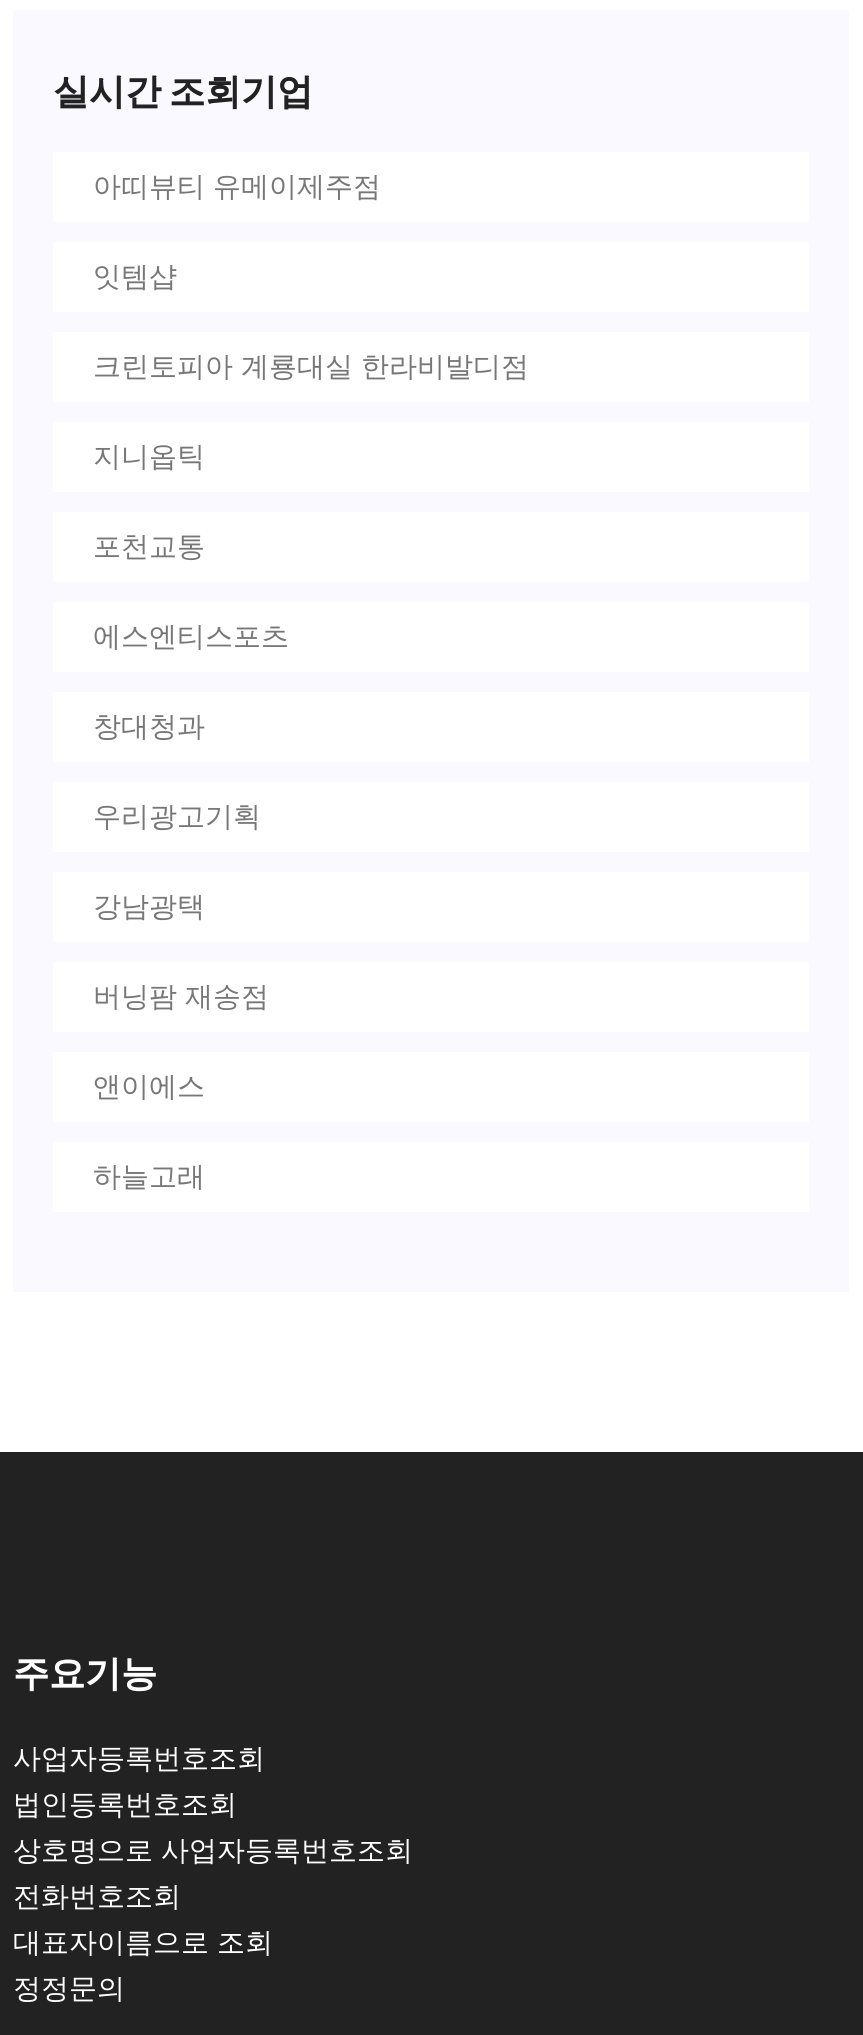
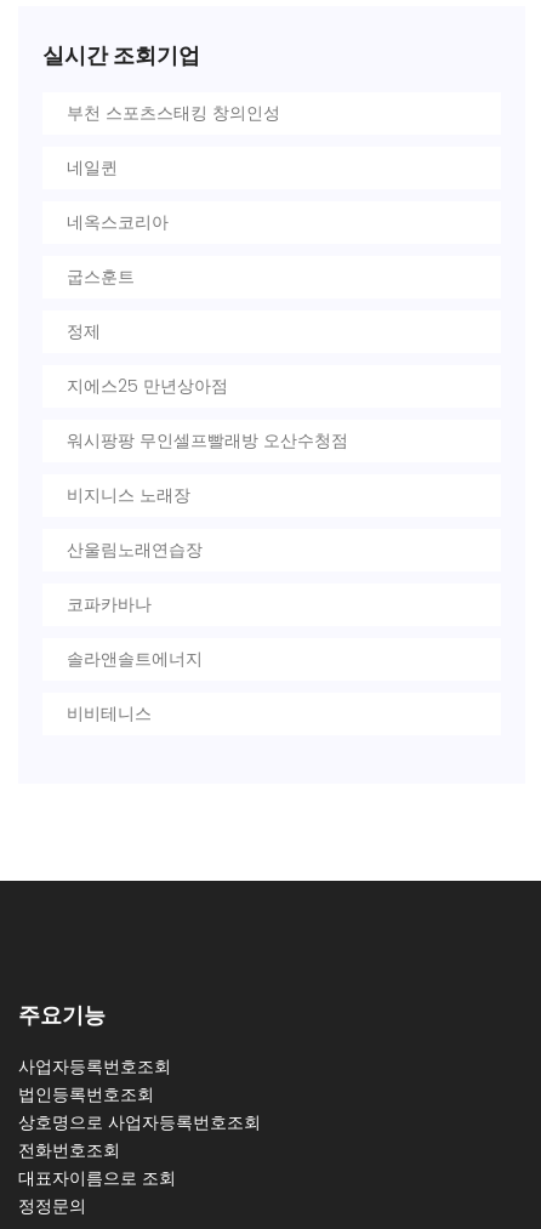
[93,166,381,206] 아띠뷰티 유메이제주점 -> [67,101,280,125] 부천 스포츠스태킹 창의인성
[93,256,177,296] 잇템샵 -> [67,155,118,180] 네일퀸
[93,346,529,386] 크린토피아 계룡대실 한라비발디점 -> [67,210,169,234] 네옥스코리아
[93,436,205,476] 지니옵틱 -> [67,264,135,289] 굽스훈트
[93,526,205,566] 포천교통 -> [67,319,101,343] 정제
[93,616,289,656] 에스엔티스포츠 -> [67,374,228,398] 지에스25 만년상아점
[93,706,205,746] 창대청과 -> [67,428,348,453] 워시팡팡 무인셀프빨래방 오산수청점
[93,796,261,836] 우리광고기획 -> [67,483,190,507] 비지니스 노래장
[93,886,205,926] 강남광택 -> [67,537,203,562] 산울림노래연습장
[93,976,269,1016] 버닝팜 재송점 -> [67,592,152,616] 코파카바나
[93,1066,205,1106] 앤이에스 -> [67,647,203,671] 솔라앤솔트에너지
[93,1156,205,1196] 하늘고래 -> [67,701,152,726] 비비테니스

